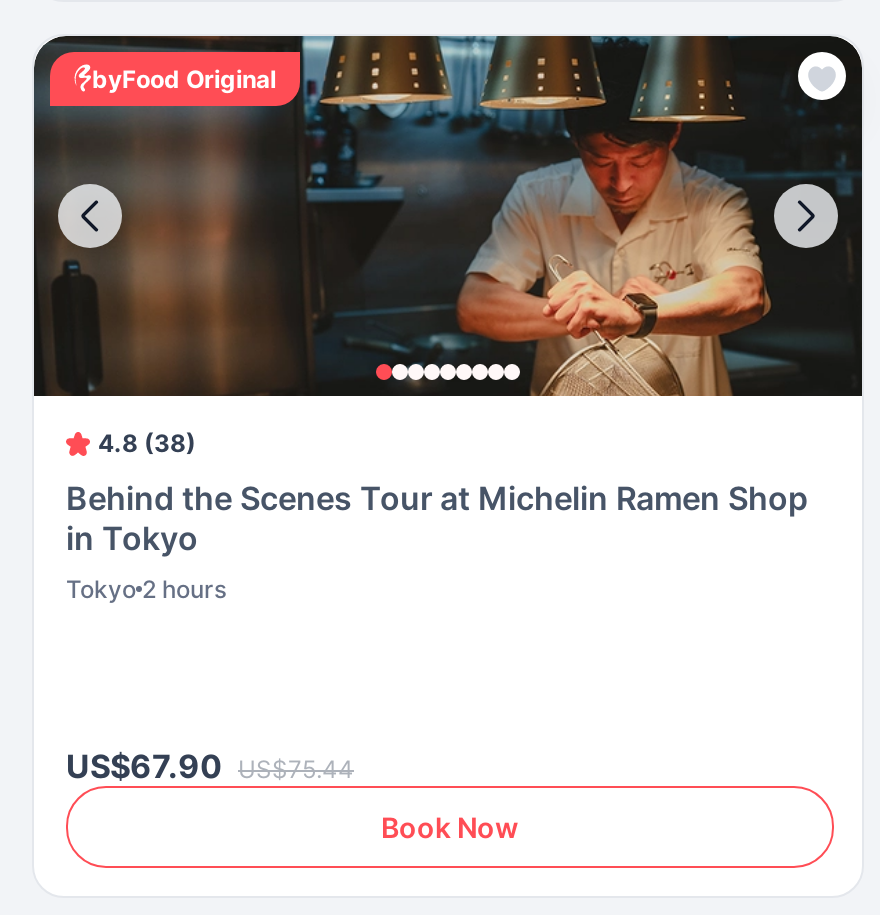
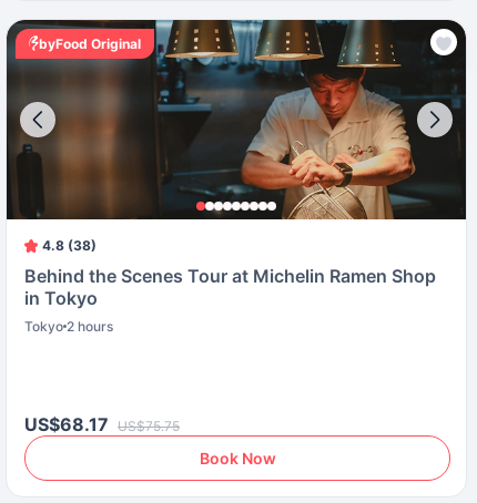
[66,746,354,786] US$67.90 US$75.44 -> [24,413,180,435] US$68.17 US$75.75

